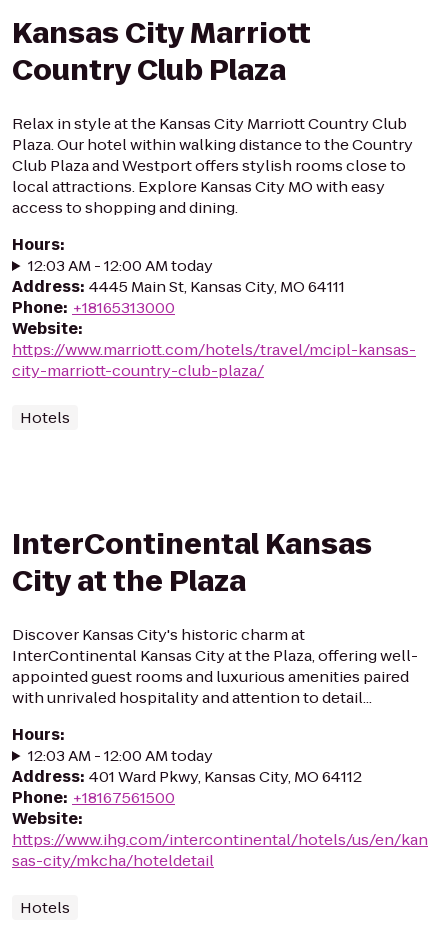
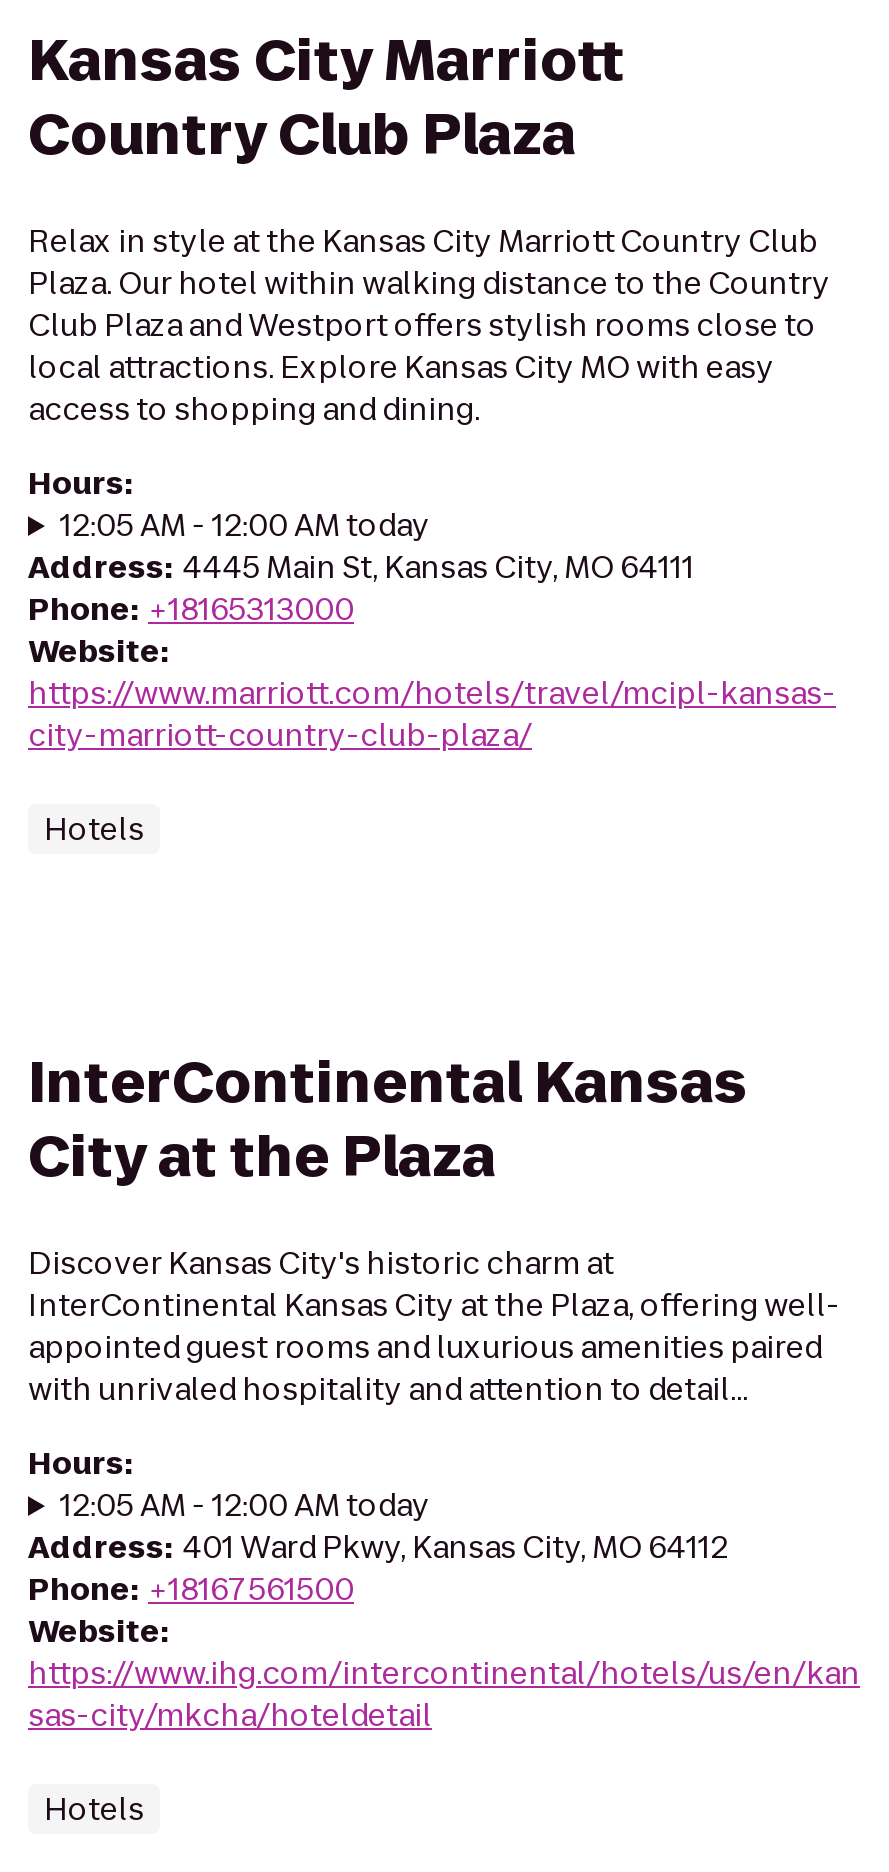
[28,255,213,276] 12:03 AM - 12:00 AM today -> [60,504,430,546] 12:05 AM - 12:00 AM today
[28,745,213,766] 12:03 AM - 12:00 AM today -> [60,1484,430,1526] 12:05 AM - 12:00 AM today

